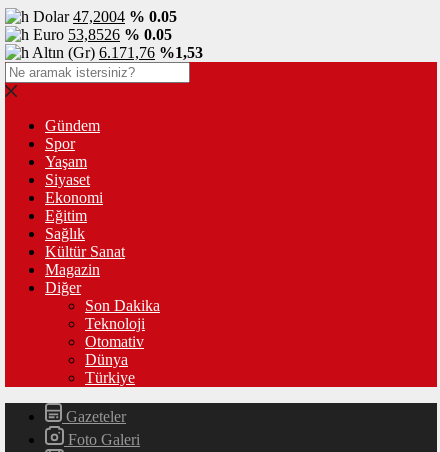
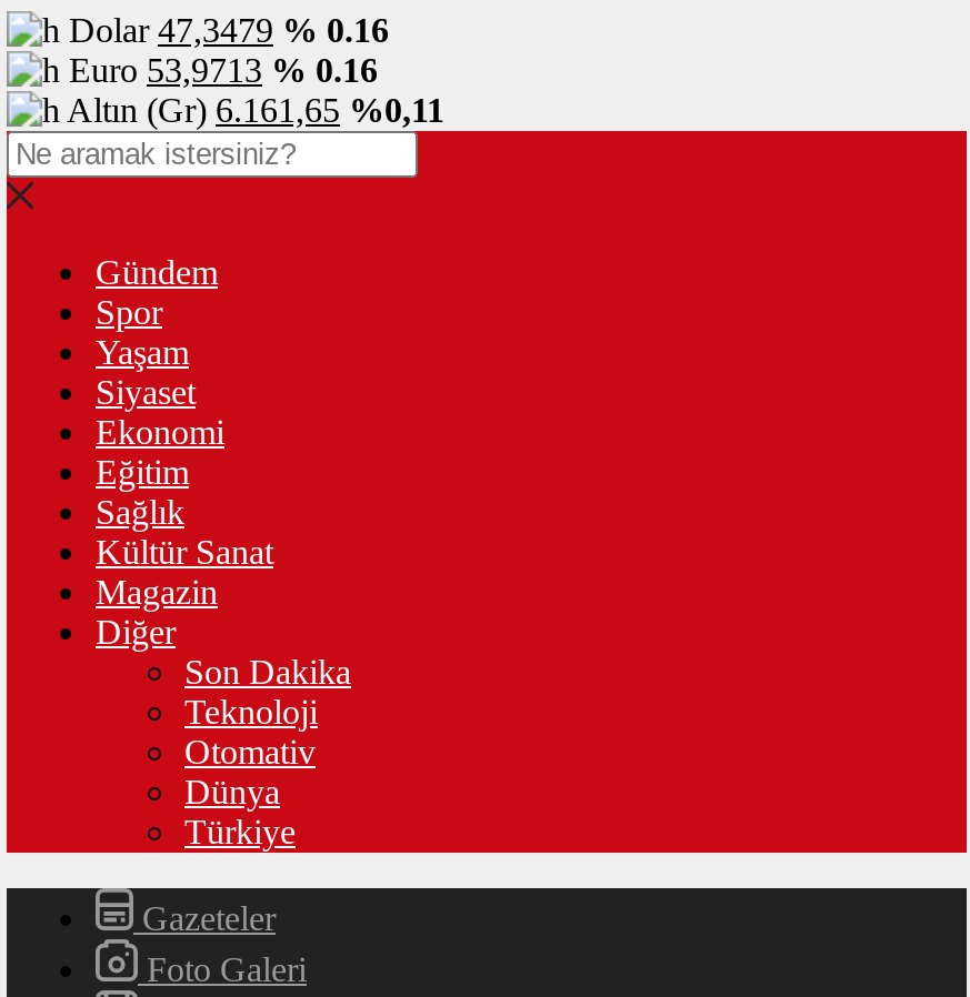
[33,8,177,25] Dolar 47,2004 % 0.05 -> [69,11,389,49] Dolar 47,3479 % 0.16
[33,26,172,43] Euro 53,8526 % 0.05 -> [69,51,378,89] Euro 53,9713 % 0.16
[32,44,203,61] Altın (Gr) 6.171,76 %1,53 -> [67,91,444,129] Altın (Gr) 6.161,65 %0,11

